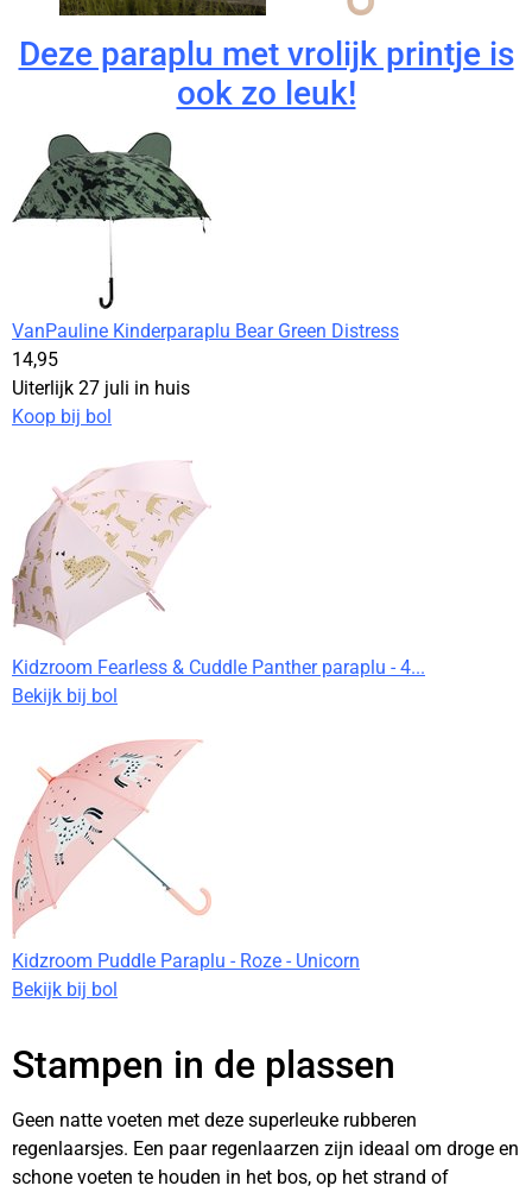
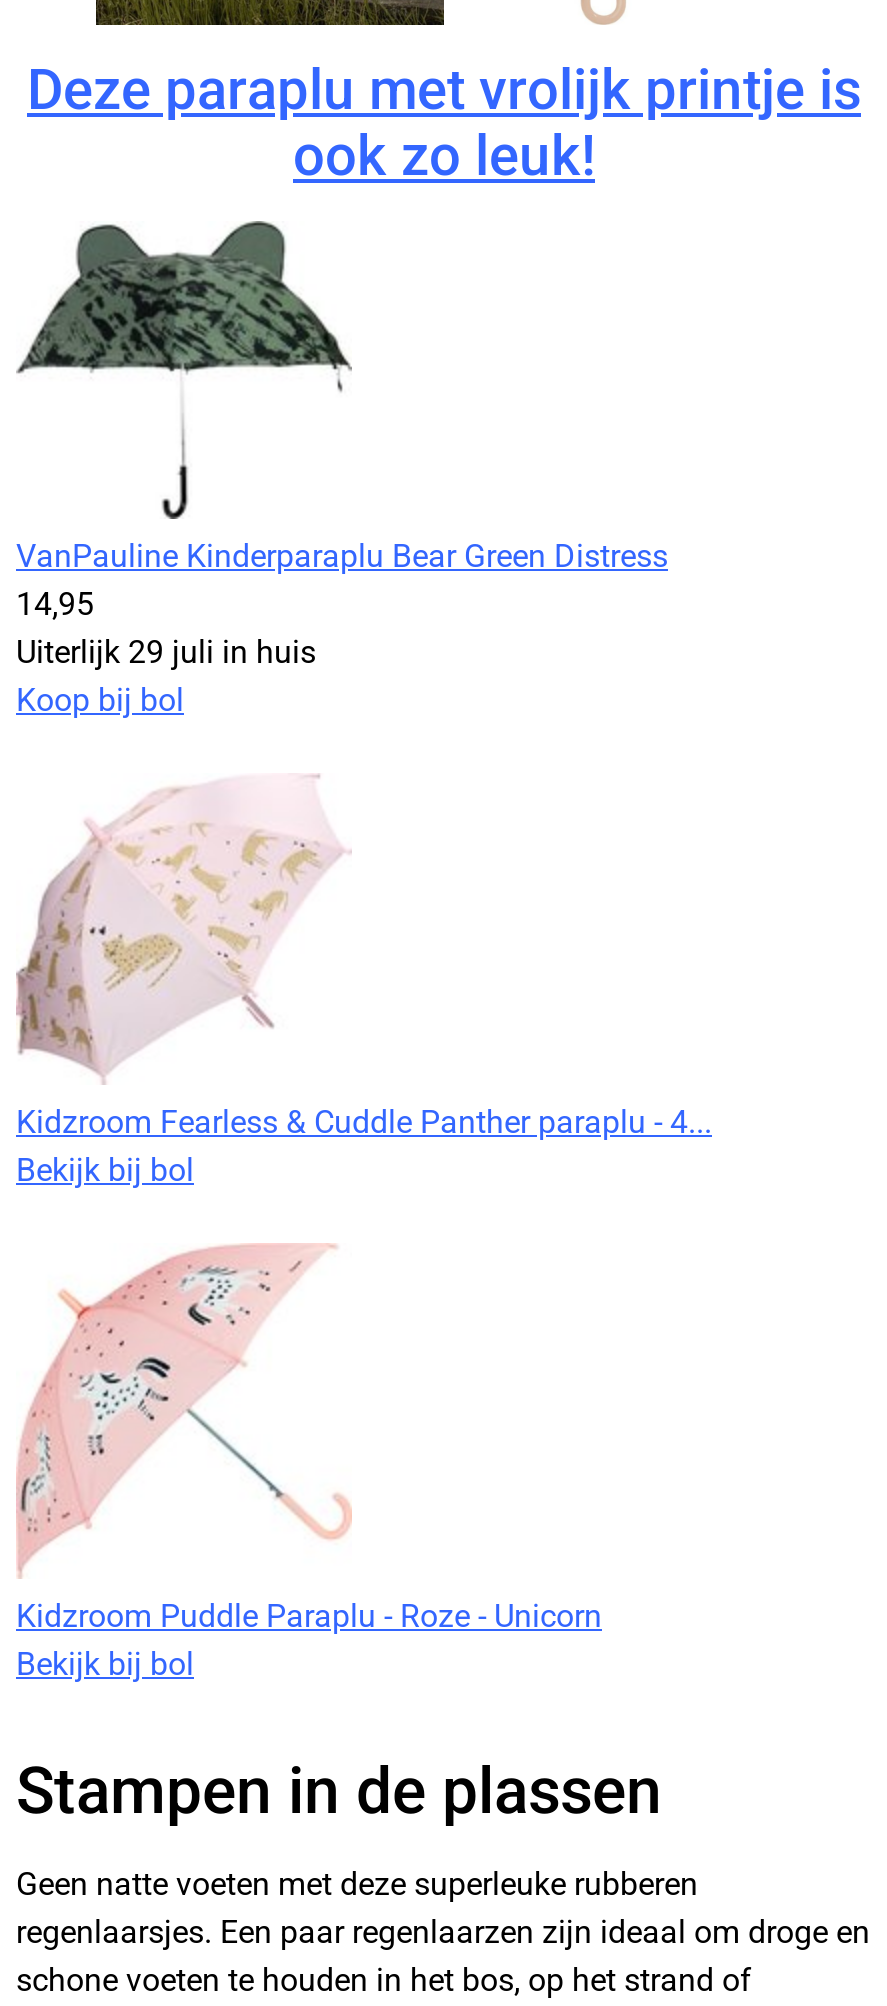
[12,377,190,399] Uiterlijk 27 juli in huis -> [16,634,316,672] Uiterlijk 29 juli in huis

